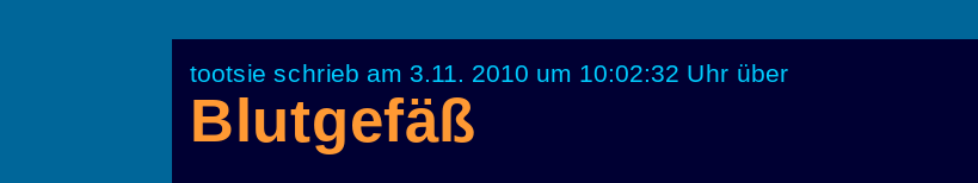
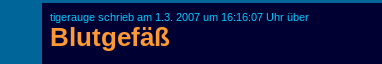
[190,58,789,87] tootsie schrieb am 3.11. 2010 um 10:02:32 Uhr über -> [49,11,308,23] tigerauge schrieb am 1.3. 2007 um 16:16:07 Uhr über

